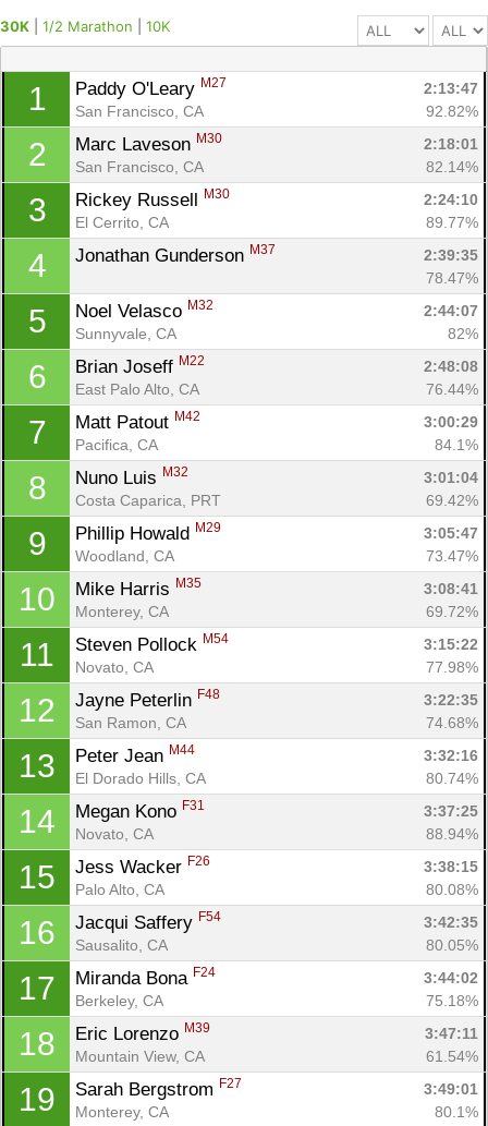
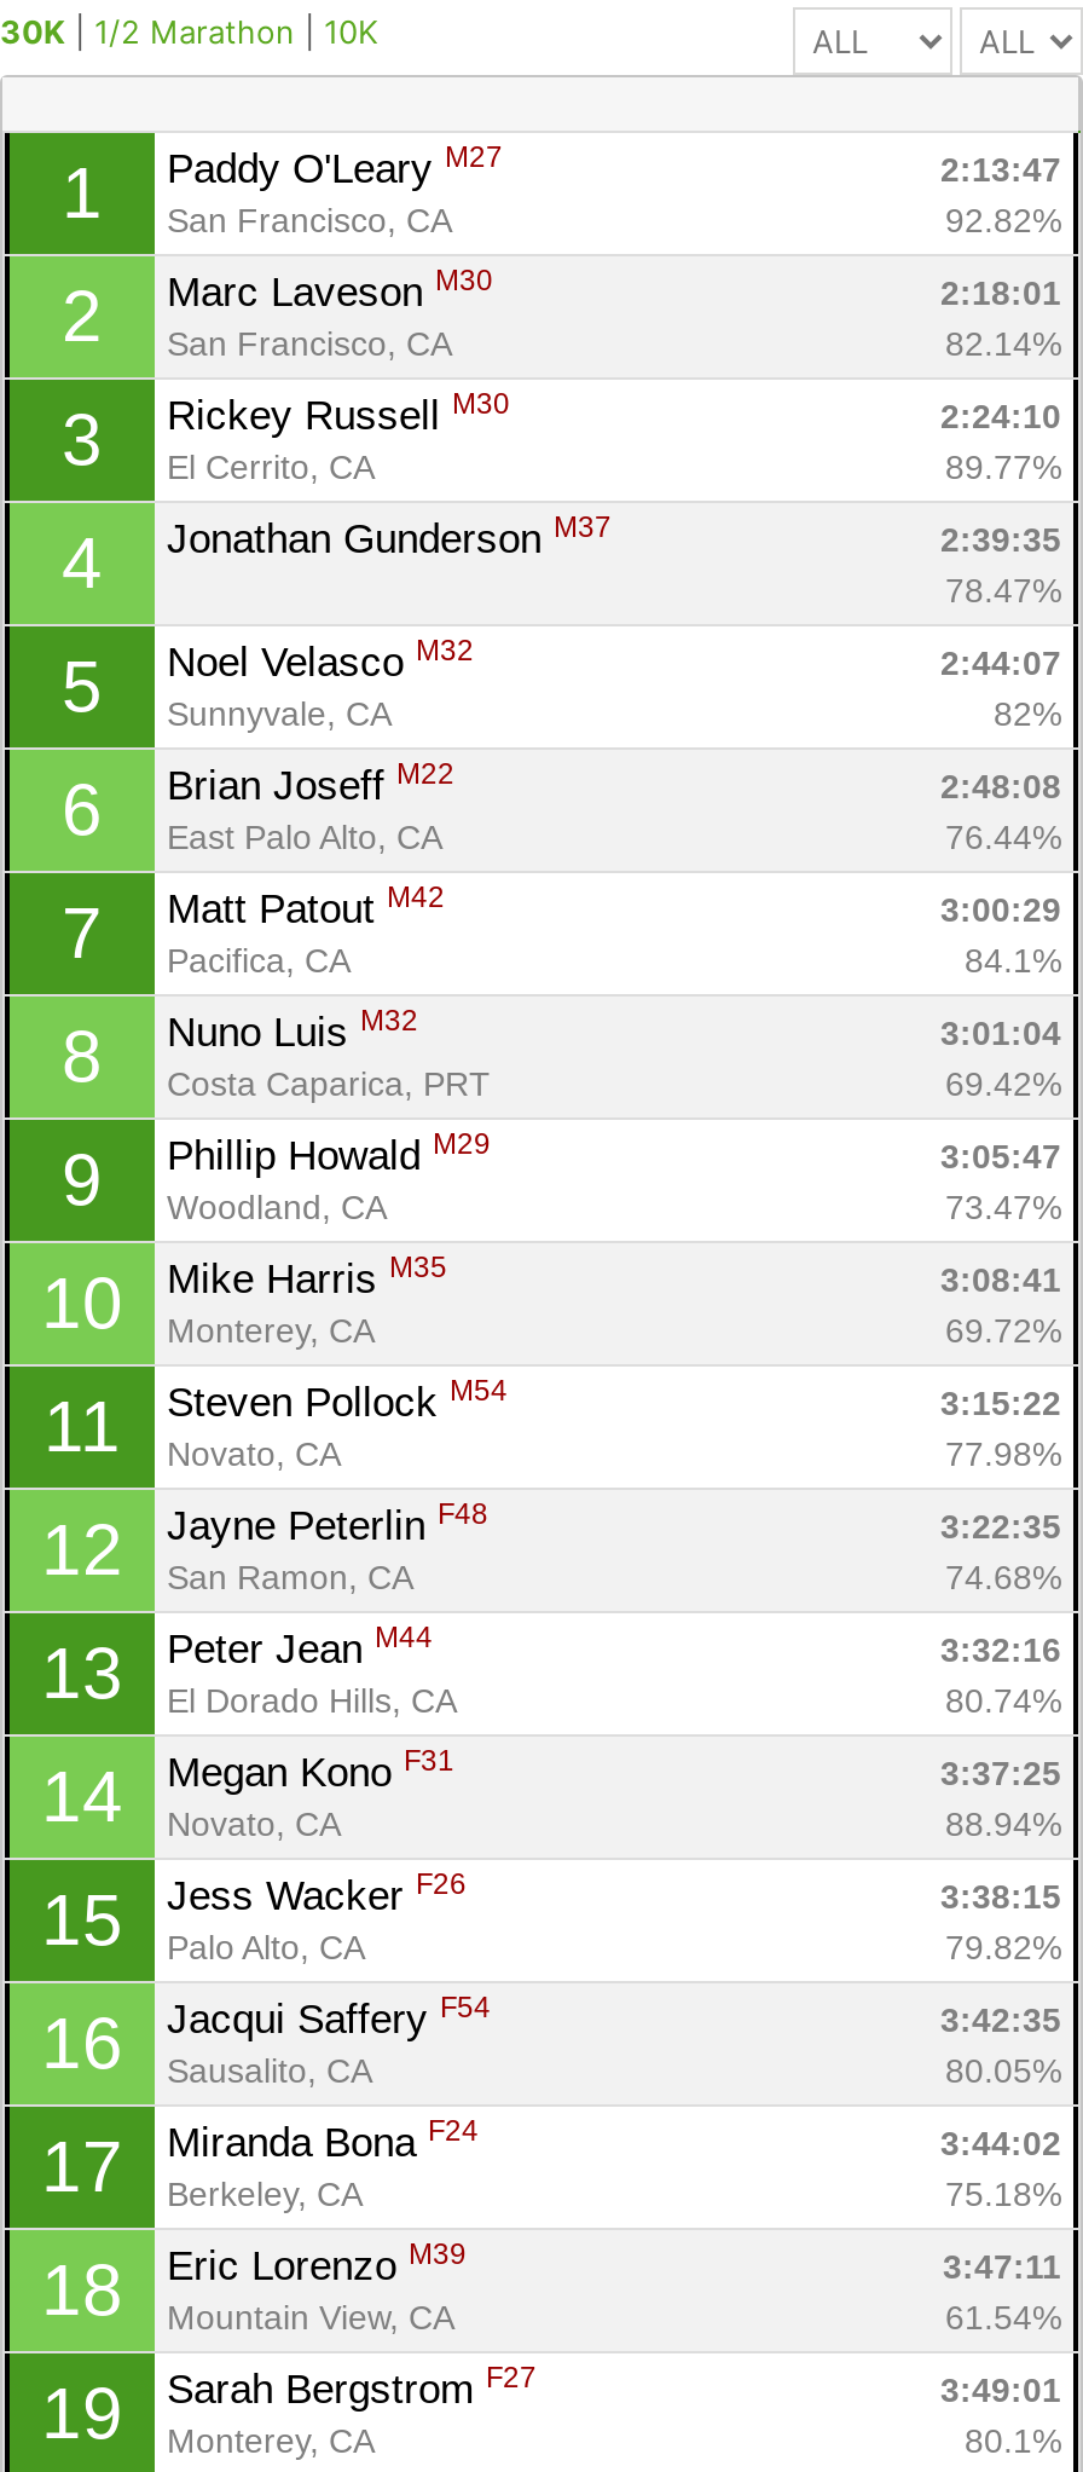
[426,881,478,898] 80.08% -> [945,1928,1061,1966] 79.82%

